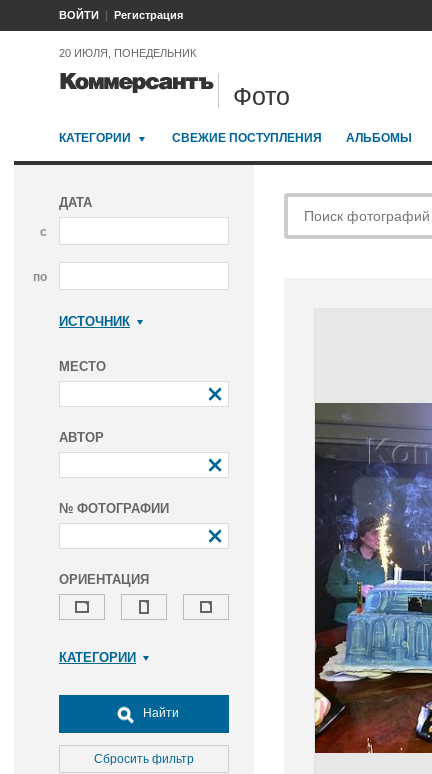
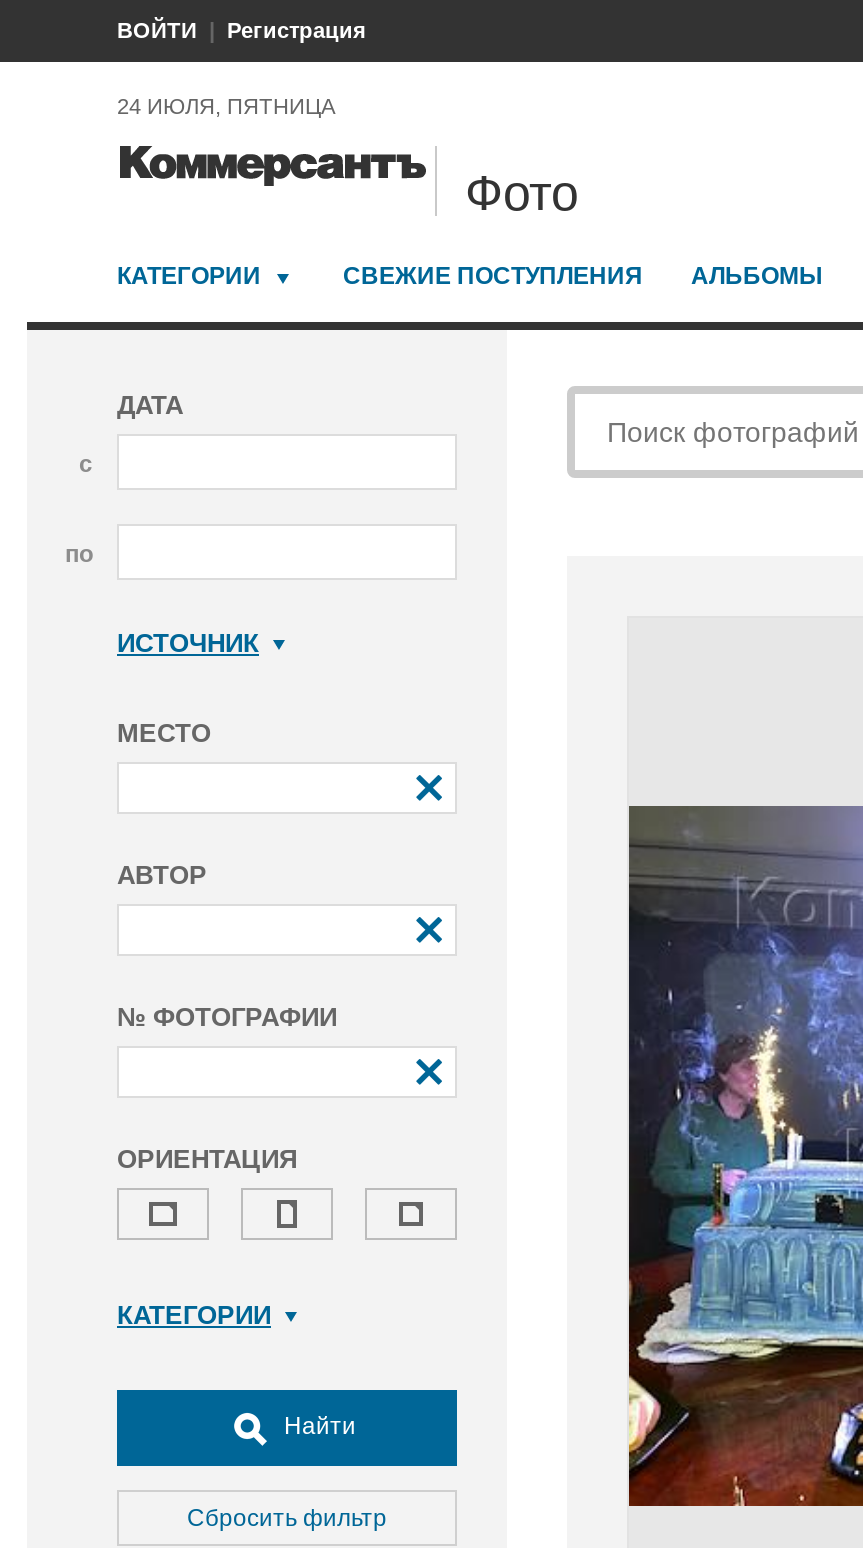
[59,47,196,59] 20 ИЮЛЯ, ПОНЕДЕЛЬНИК -> [117,94,335,118] 24 ИЮЛЯ, ПЯТНИЦА

